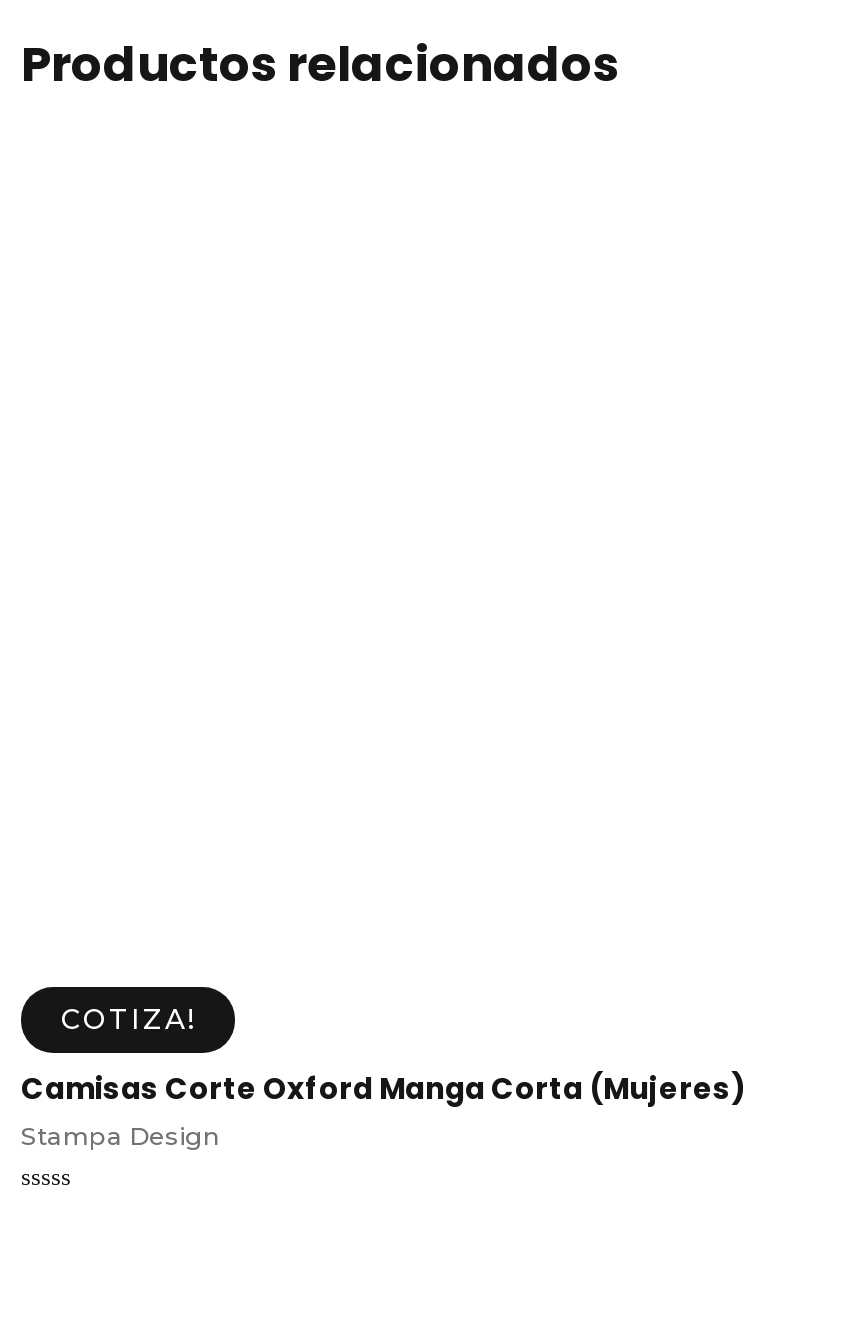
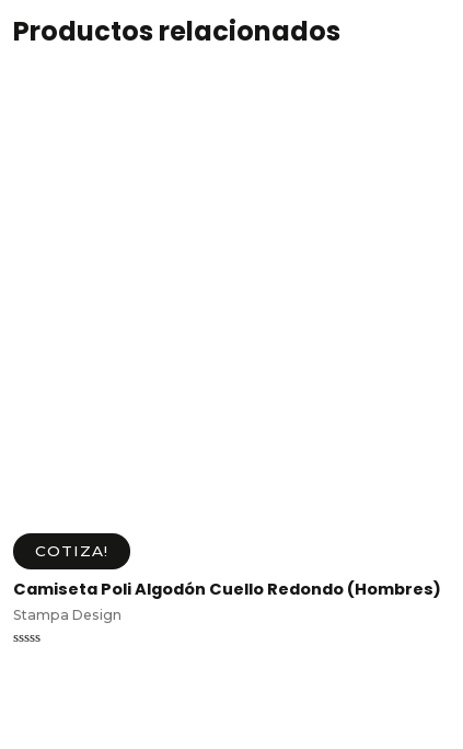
[21,1069,745,1109] Camisas Corte Oxford Manga Corta (Mujeres) -> [13,578,441,600] Camiseta Poli Algodón Cuello Redondo (Hombres)

